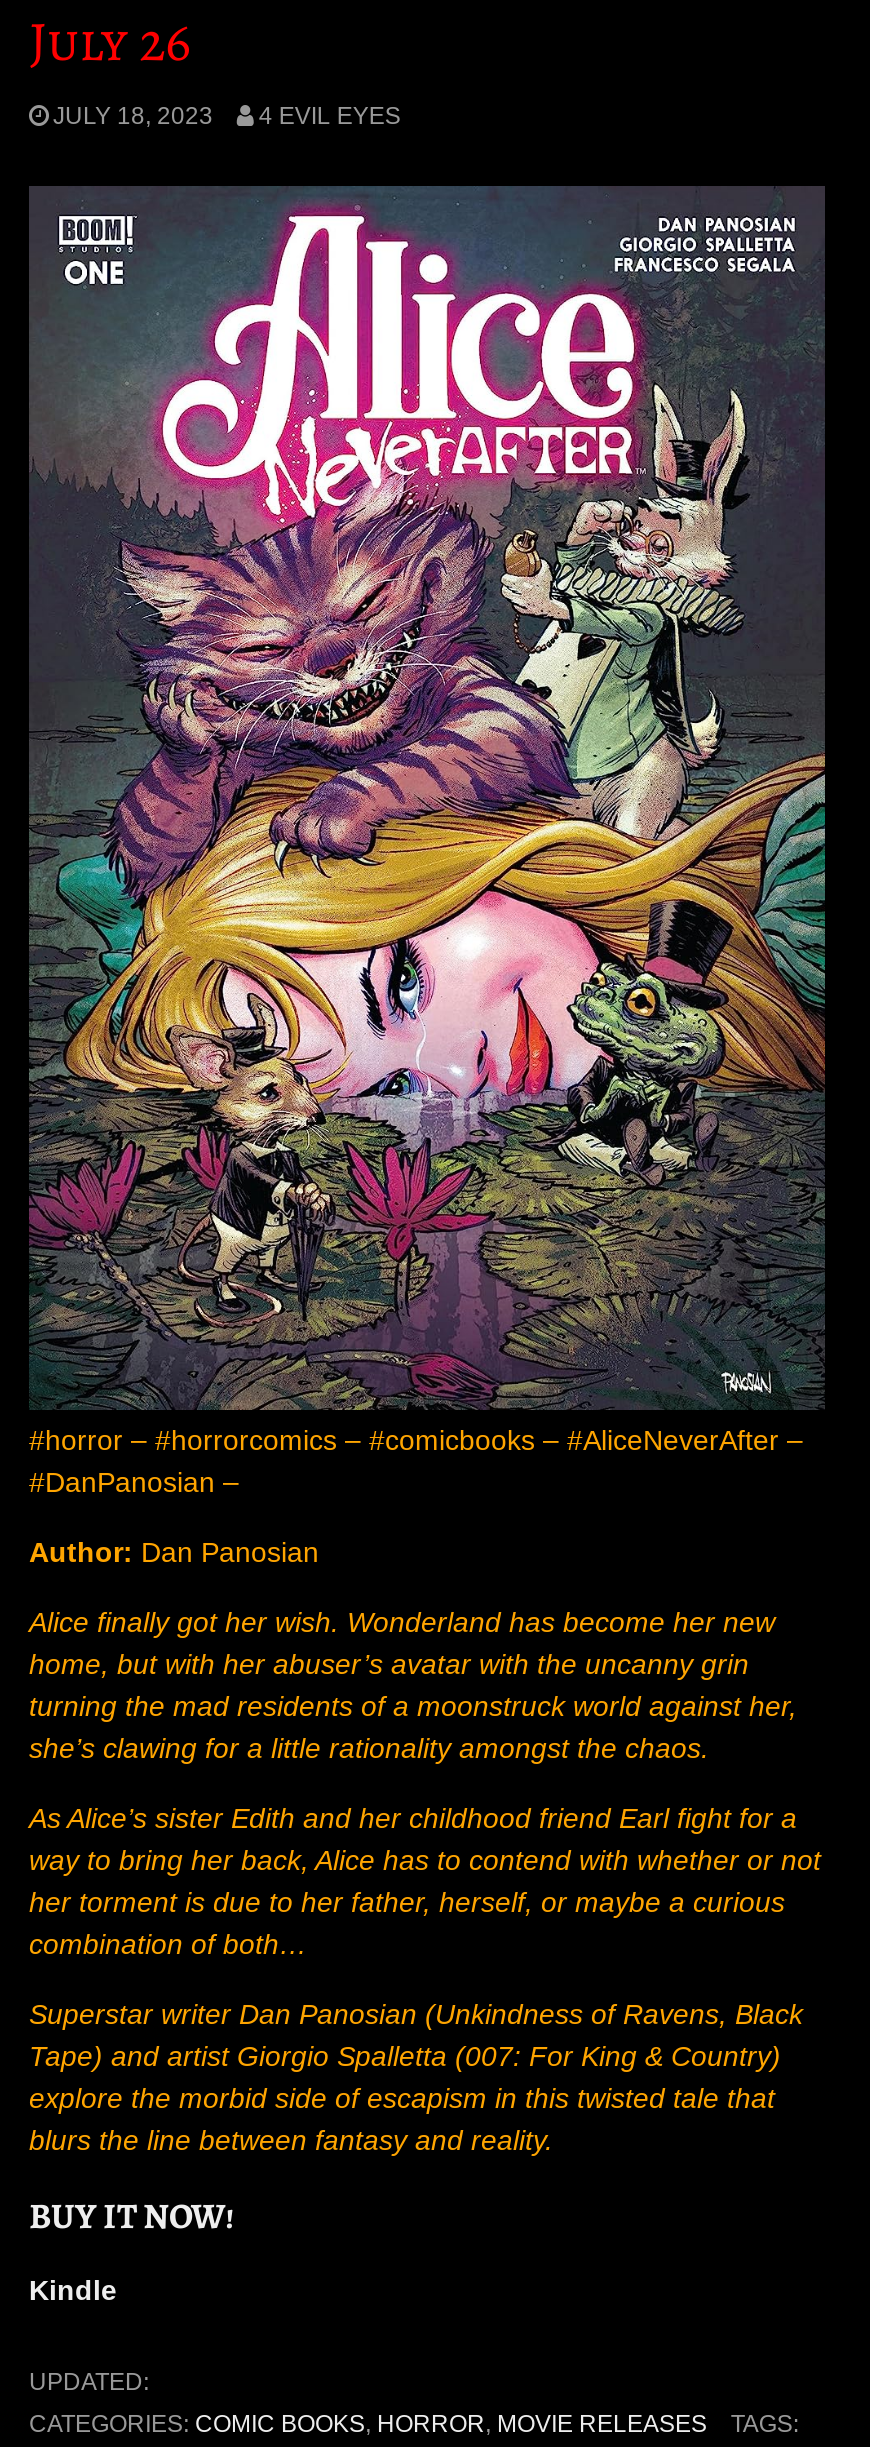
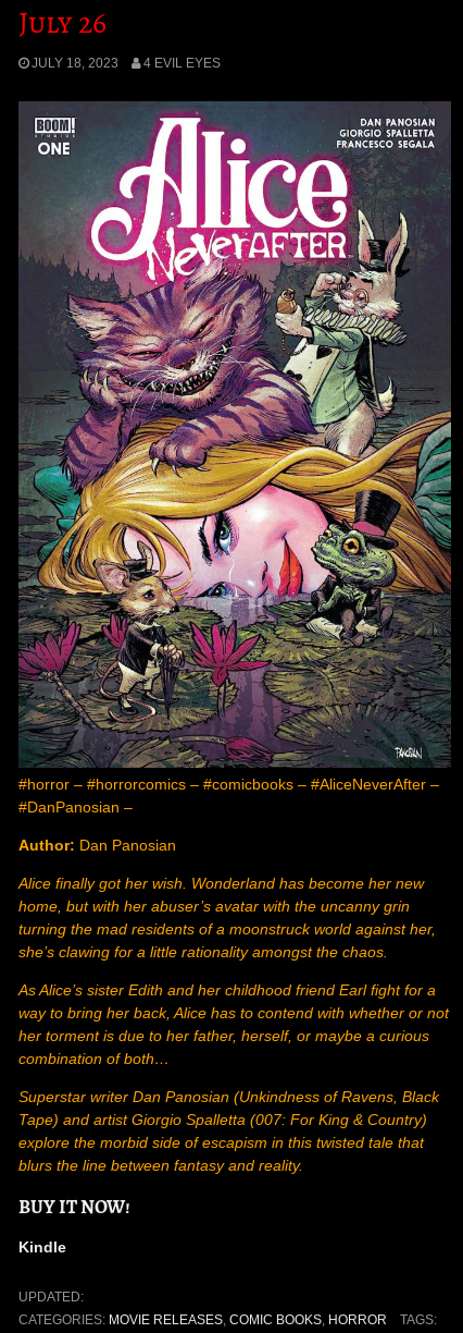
[29,2410,707,2438] CATEGORIES: COMIC BOOKS, HORROR, MOVIE RELEASES -> [18,1313,387,1328] CATEGORIES: MOVIE RELEASES, COMIC BOOKS, HORROR

